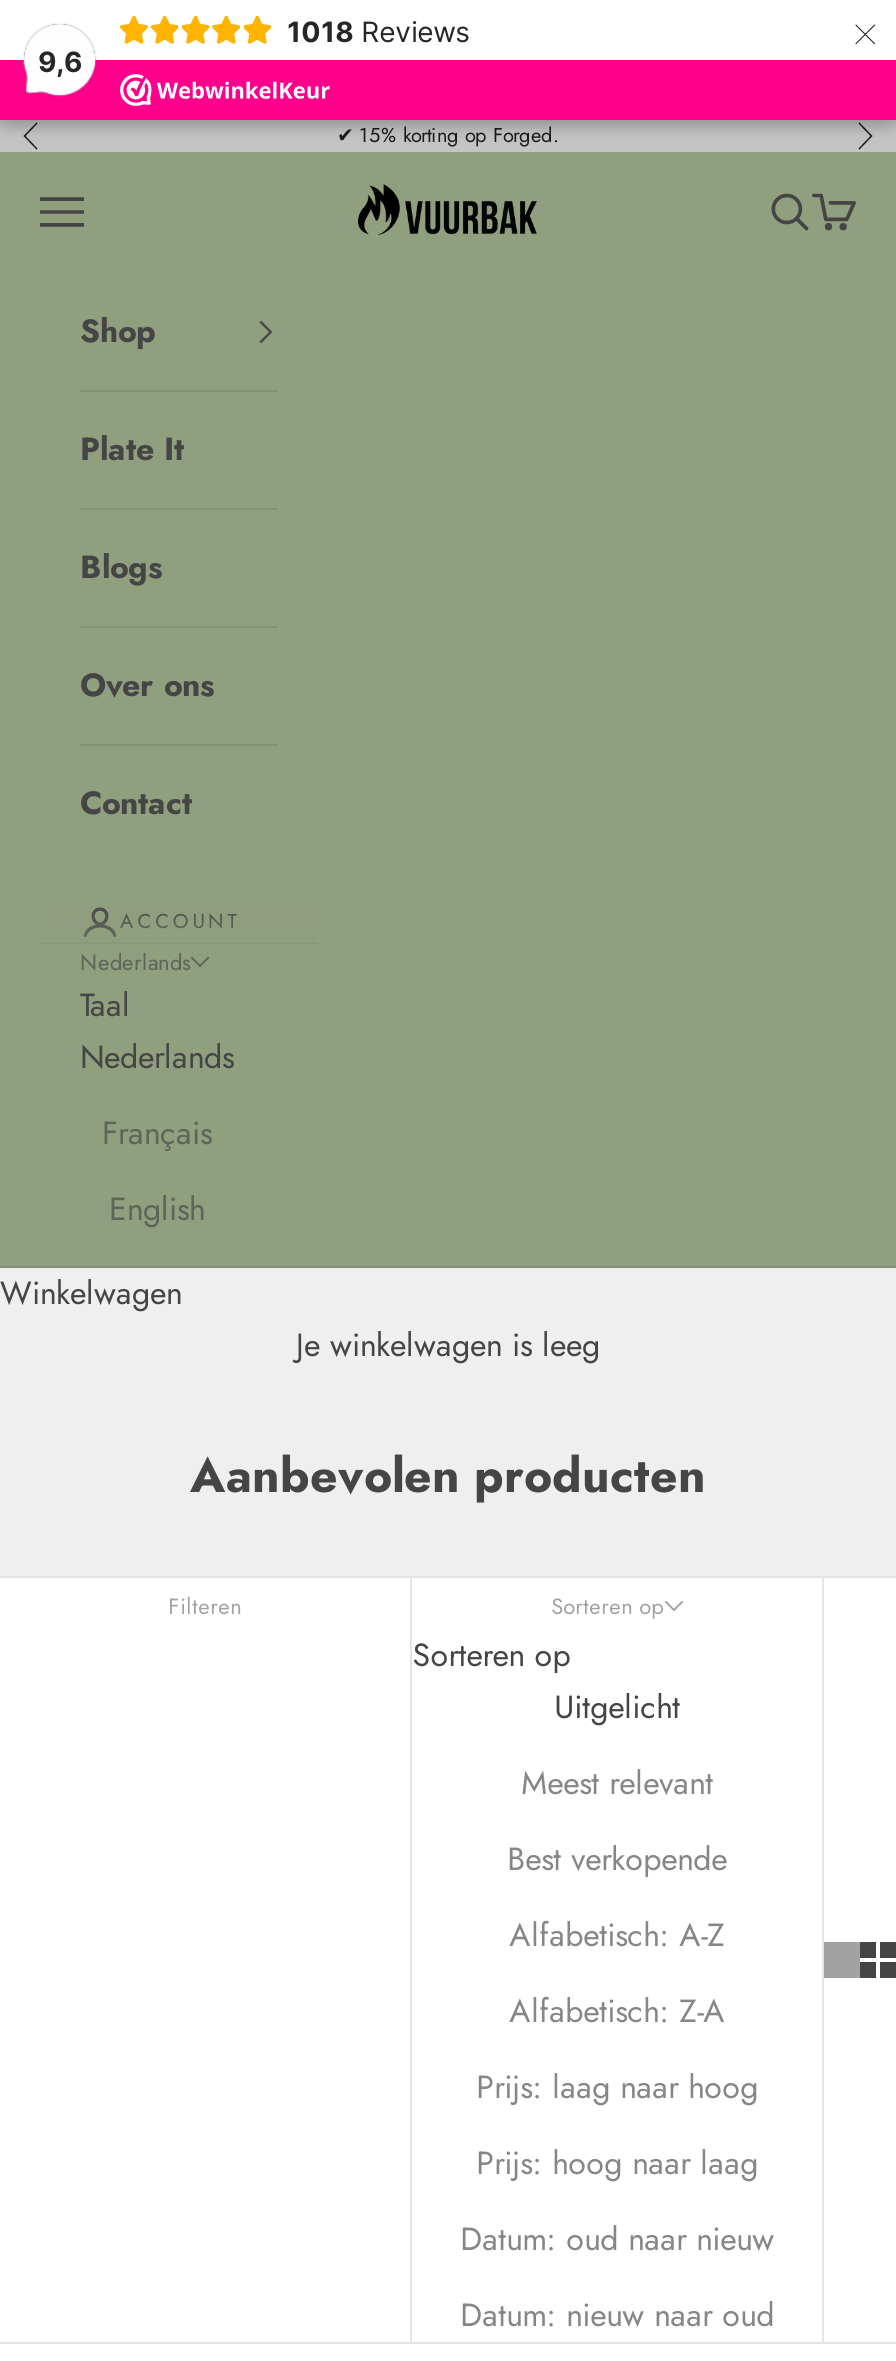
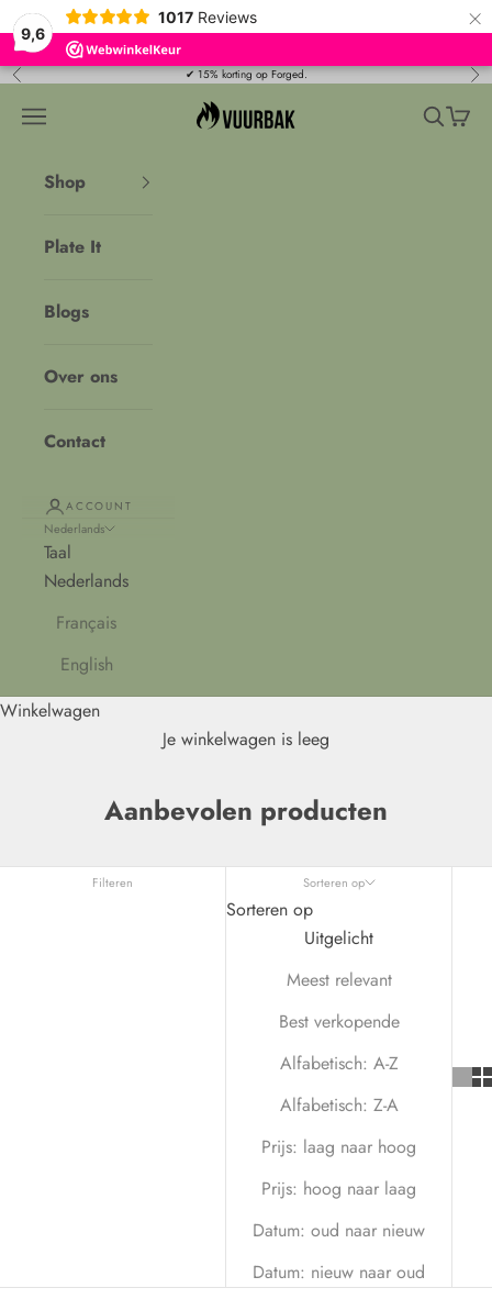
[287,13,469,47] 1018 Reviews -> [158,7,257,26] 1017 Reviews

